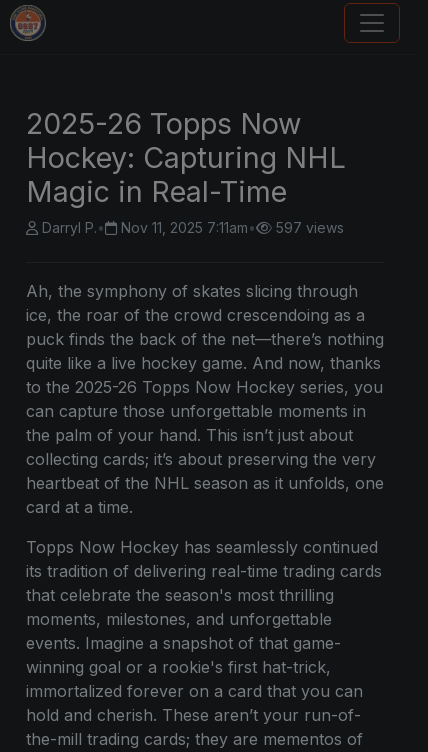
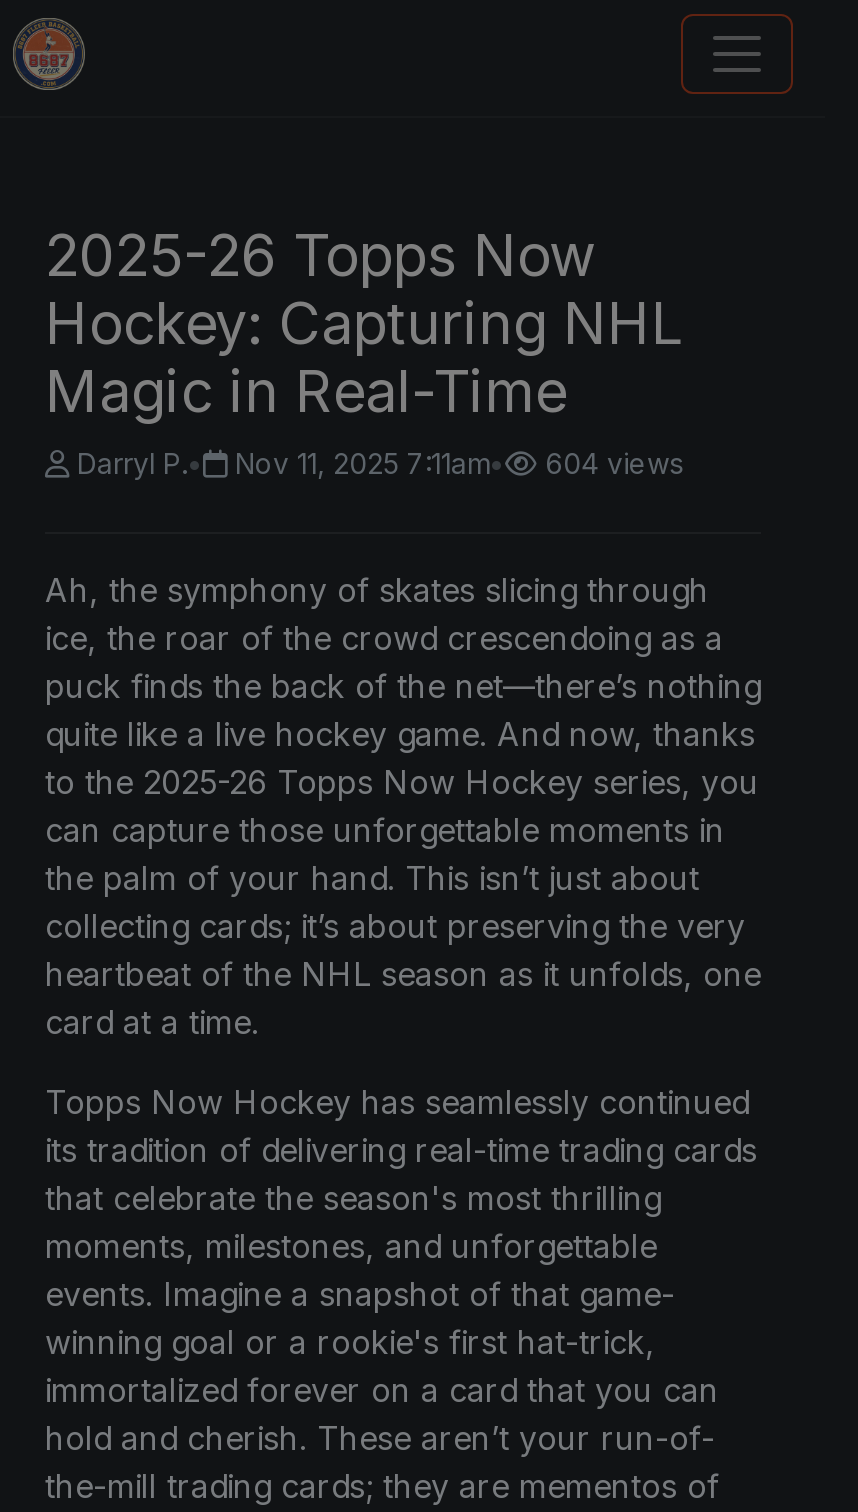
[276,219,344,236] 597 views -> [545,446,683,480] 604 views

